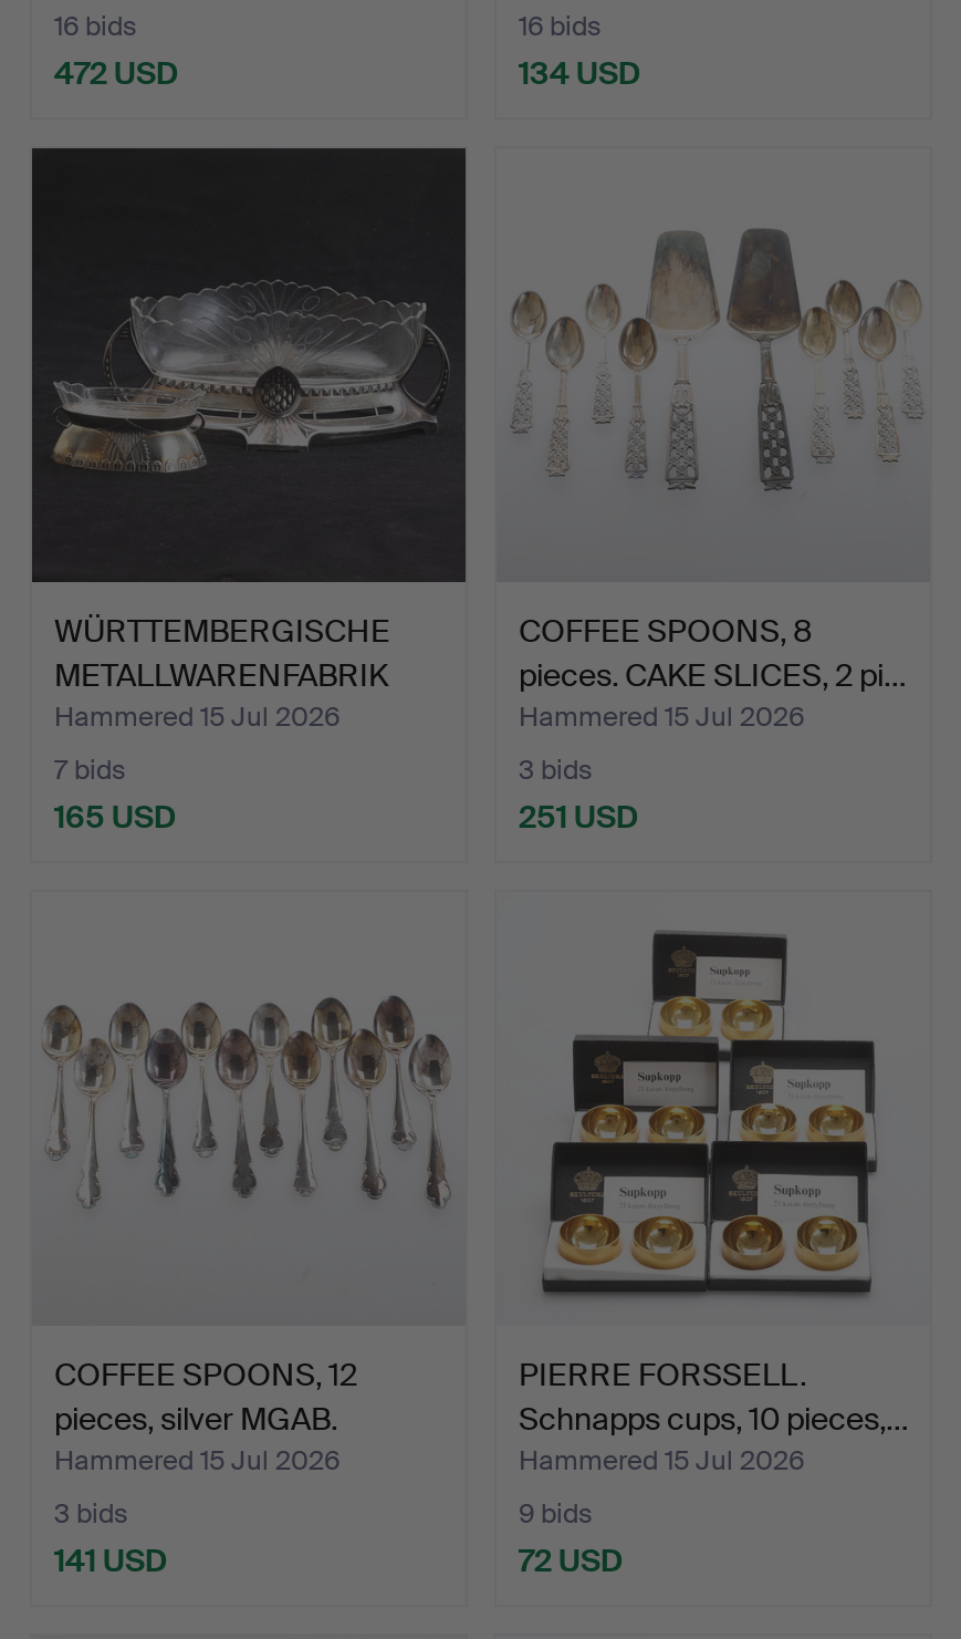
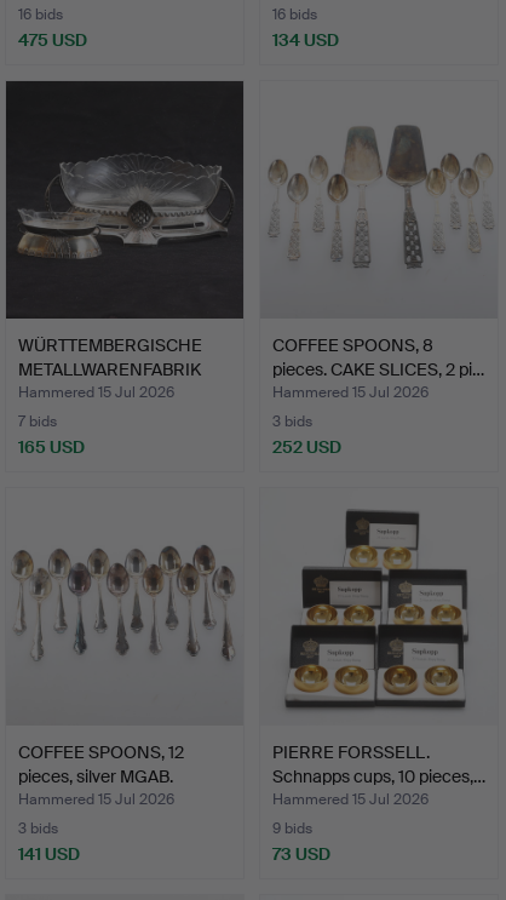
[54,53,178,93] 472 USD -> [18,29,87,51] 475 USD
[519,796,638,836] 251 USD -> [272,436,341,458] 252 USD
[519,1540,623,1580] 72 USD -> [272,843,330,865] 73 USD

